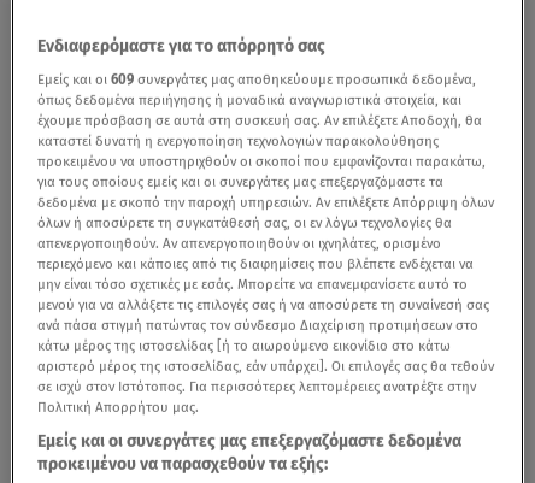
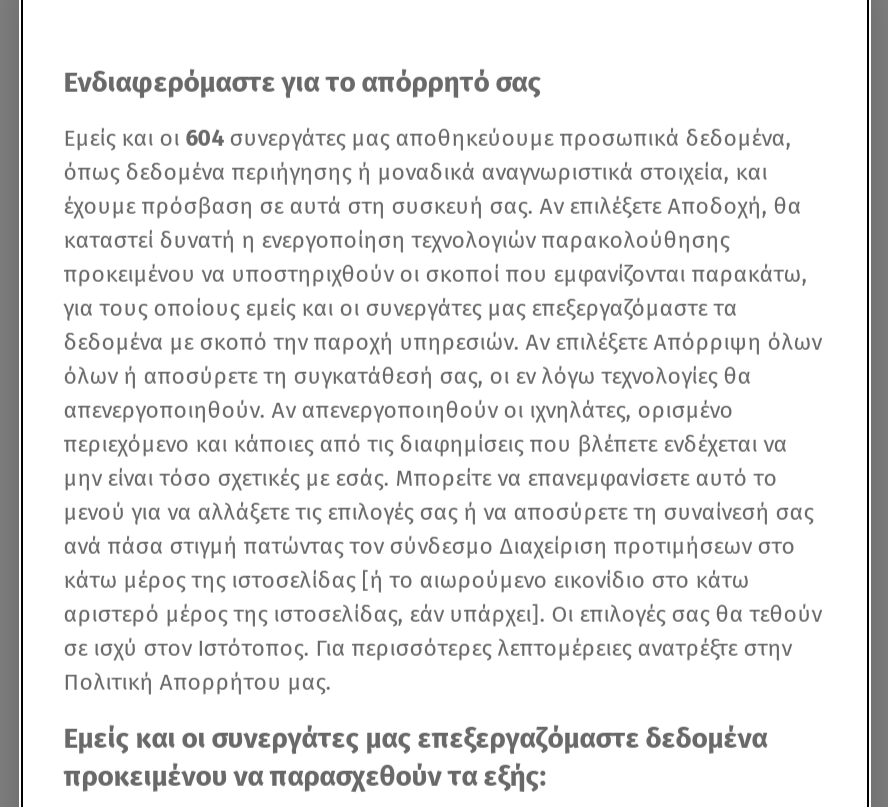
[38,71,476,88] Εμείς και οι 609 συνεργάτες μας αποθηκεύουμε προσωπικά δεδομένα, -> [63,124,791,152] Εμείς και οι 604 συνεργάτες μας αποθηκεύουμε προσωπικά δεδομένα,

